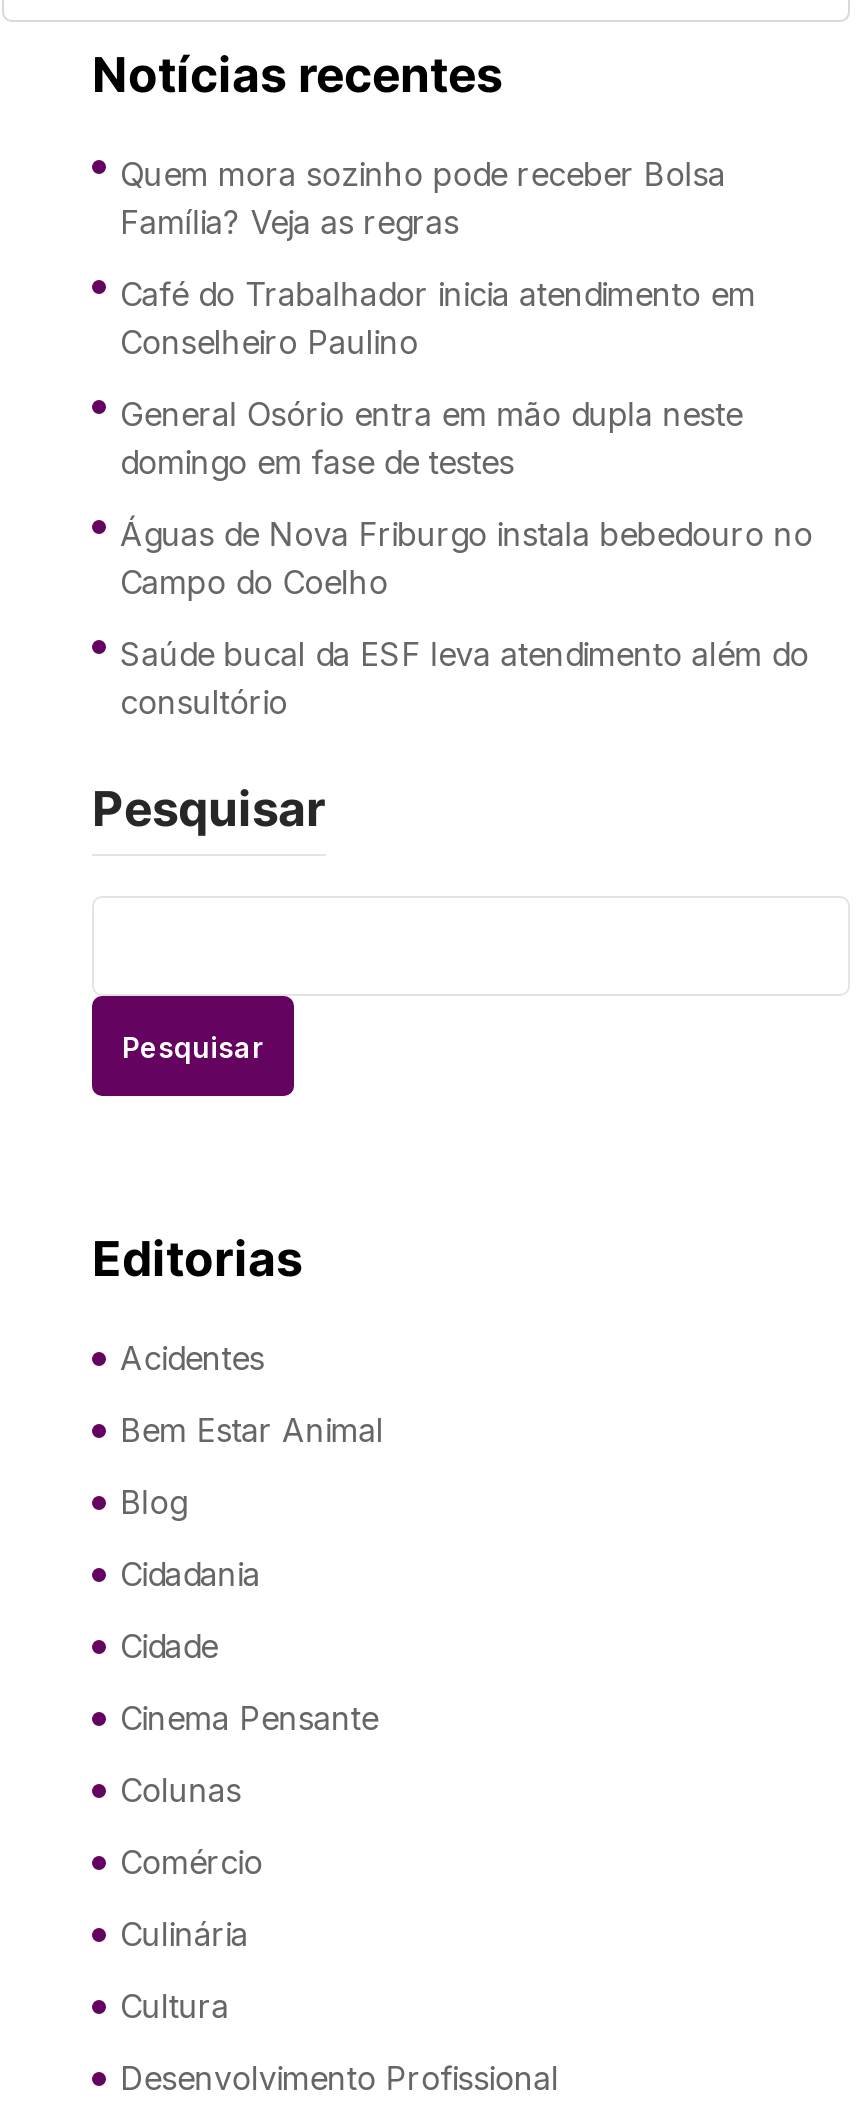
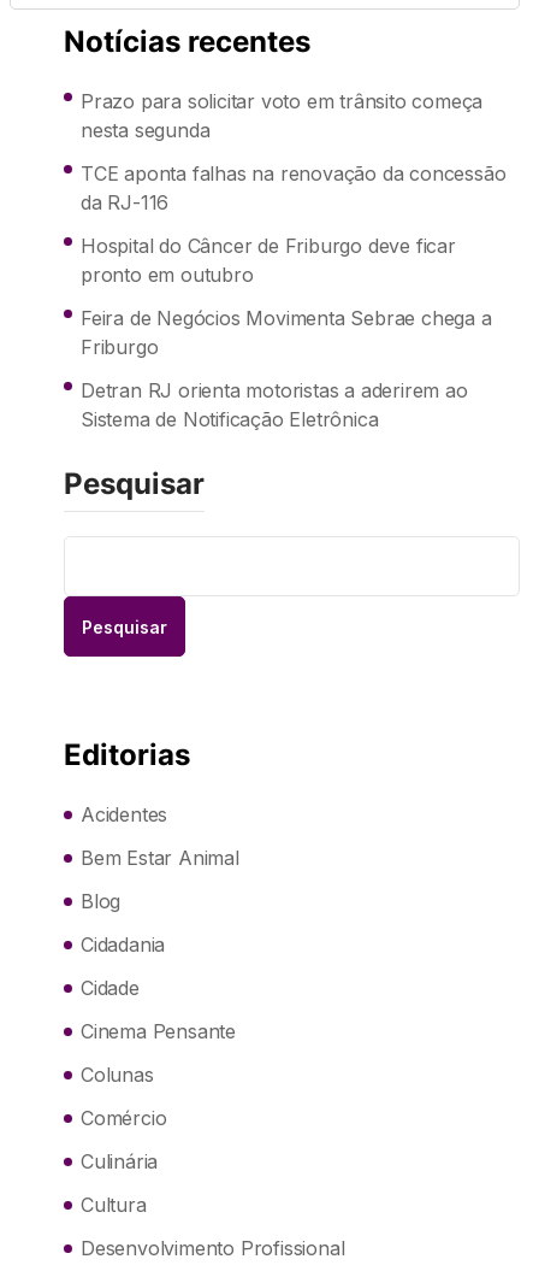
[120,155,726,243] Quem mora sozinho pode receber Bolsa | Família? Veja as regras -> [81,90,483,143] Prazo para solicitar voto em trânsito começa | nesta segunda
[120,275,756,363] Café do Trabalhador inicia atendimento em | Conselheiro Paulino -> [81,162,506,215] TCE aponta falhas na renovação da concessão | da RJ-116
[120,395,742,483] General Osório entra em mão dupla neste | domingo em fase de testes -> [81,234,456,287] Hospital do Câncer de Friburgo deve ficar | pronto em outubro
[120,515,813,603] Águas de Nova Friburgo instala bebedouro no | Campo do Coelho -> [81,307,492,360] Feira de Negócios Movimenta Sebrae chega a | Friburgo
[120,635,809,723] Saúde bucal da ESF leva atendimento além do | consultório -> [81,379,468,432] Detran RJ orienta motoristas a aderirem ao | Sistema de Notificação Eletrônica

